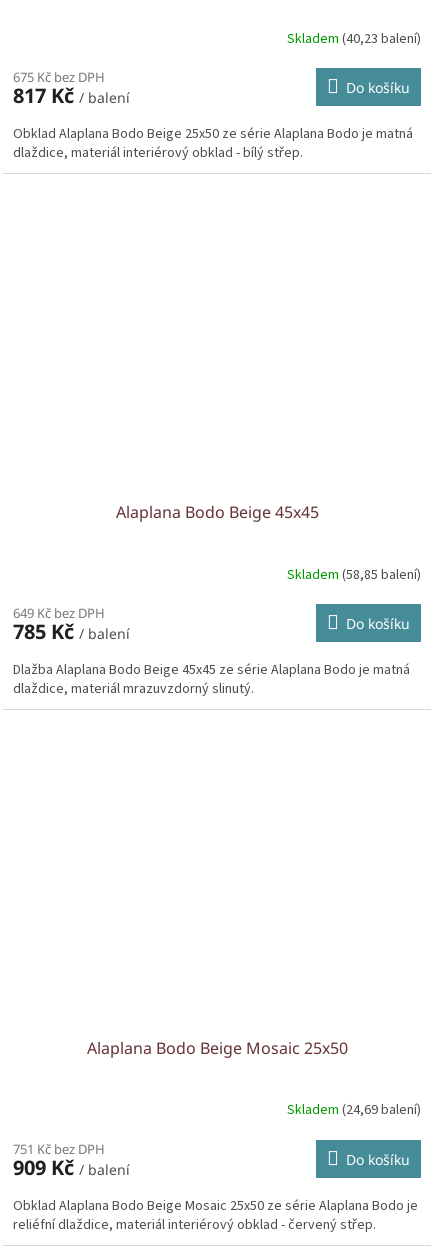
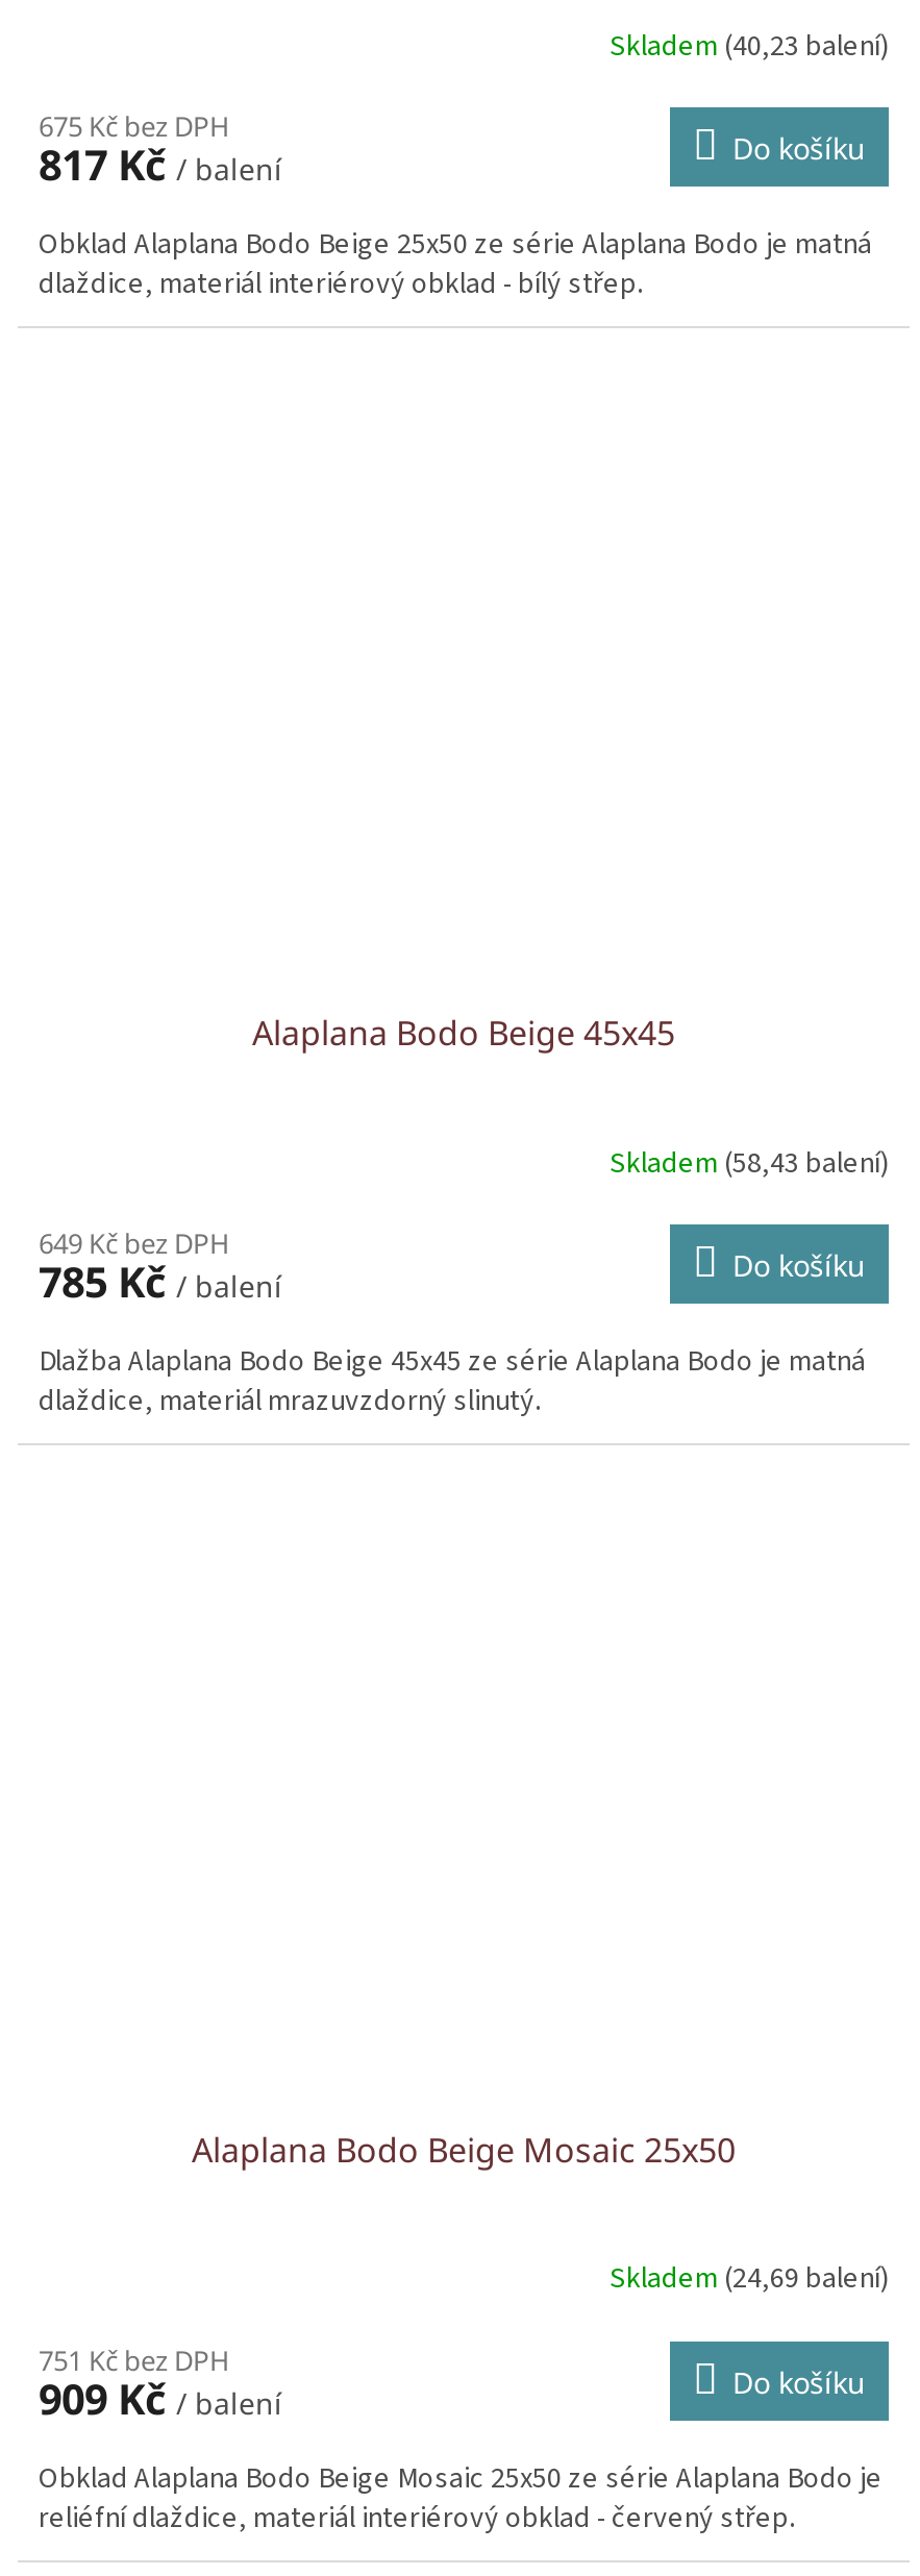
[287,565,421,585] Skladem (58,85 balení) -> [610,1143,889,1184] Skladem (58,43 balení)

